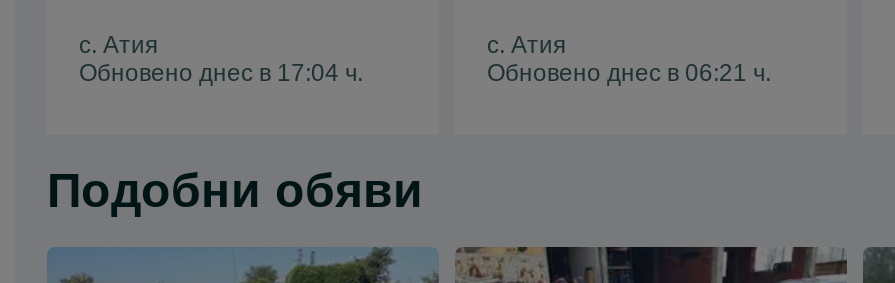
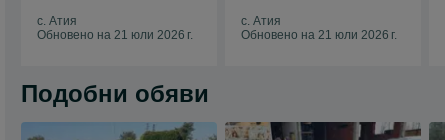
[79,60,363,88] Обновено днес в 17:04 ч. -> [37,28,193,42] Обновено на 21 юли 2026 г.
[487,60,771,88] Обновено днес в 06:21 ч. -> [241,28,397,42] Обновено на 21 юли 2026 г.

